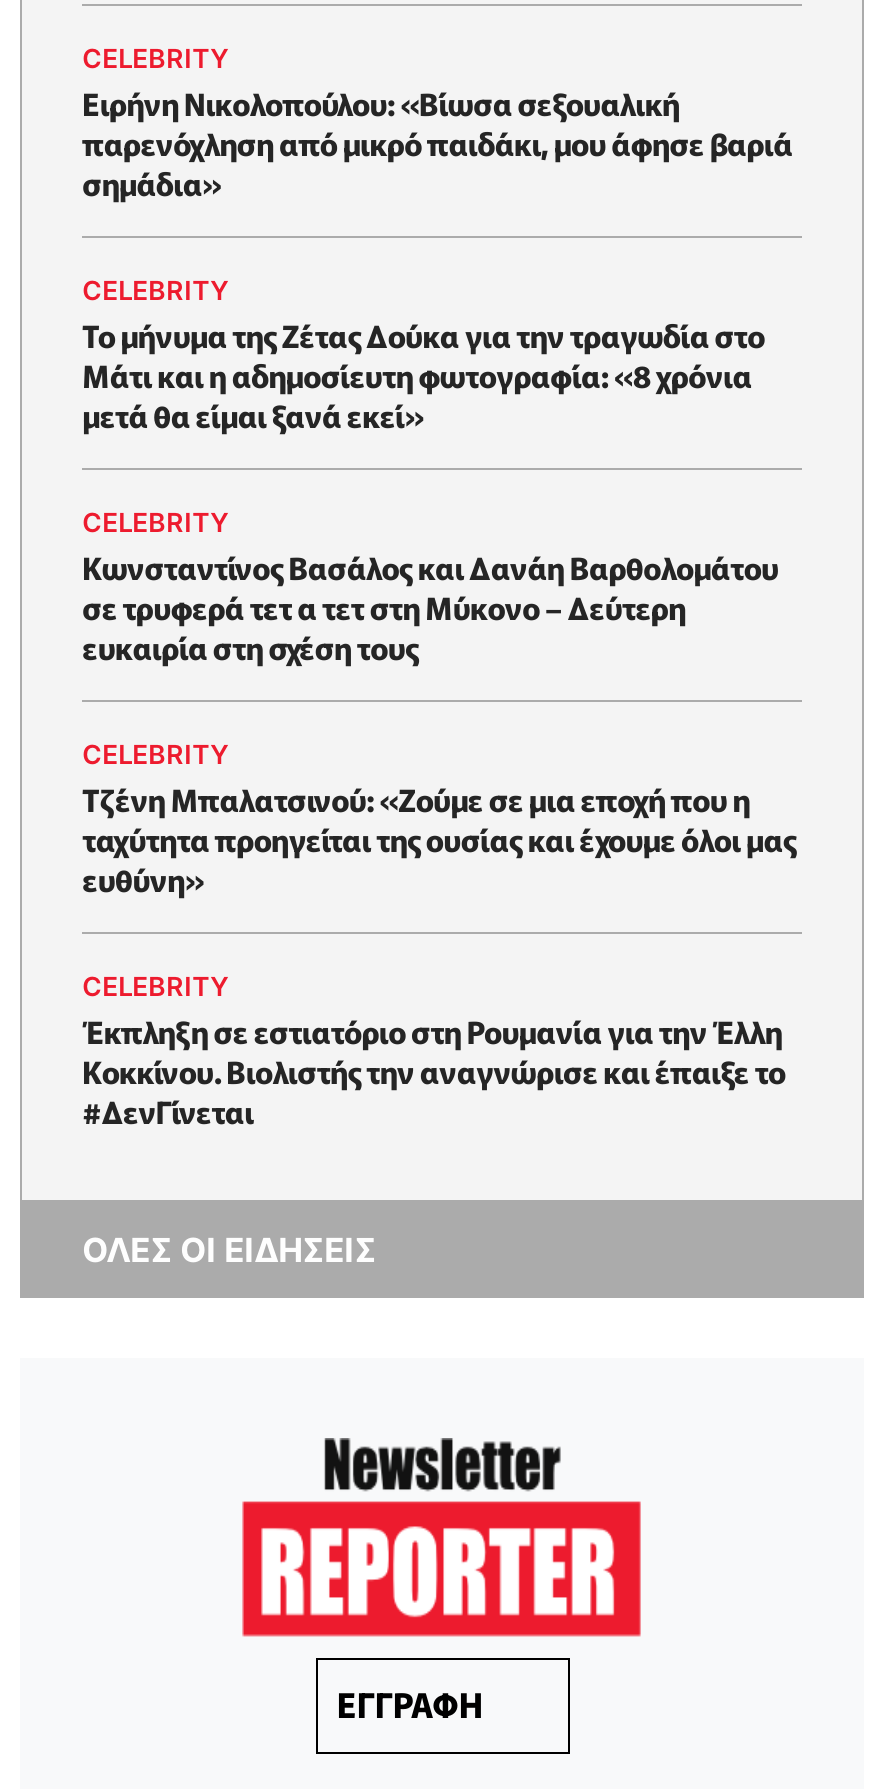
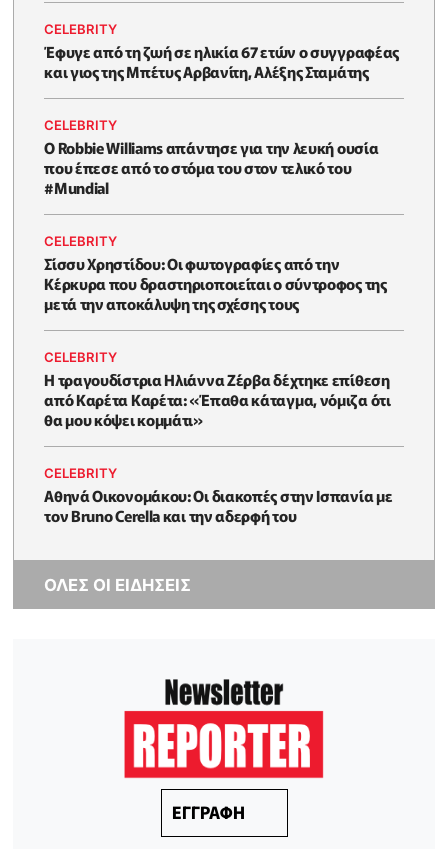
[82,80,793,204] Ειρήνη Νικολοπούλου: «Βίωσα σεξουαλική | παρενόχληση από μικρό παιδάκι, μου άφησε βαριά | σημάδια» -> [44,40,399,82] Έφυγε από τη ζωή σε ηλικία 67 ετών ο συγγραφέας | και γιος της Μπέτυς Αρβανίτη, Αλέξης Σταμάτης
[82,312,765,436] Το μήνυμα της Ζέτας Δούκα για την τραγωδία στο | Μάτι και η αδημοσίευτη φωτογραφία: «8 χρόνια | μετά θα είμαι ξανά εκεί» -> [44,136,378,198] O Robbie Williams απάντησε για την λευκή ουσία | που έπεσε από το στόμα του στον τελικό του | #Μundial
[82,544,778,668] Κωνσταντίνος Βασάλος και Δανάη Βαρθολομάτου | σε τρυφερά τετ α τετ στη Μύκονο – Δεύτερη | ευκαιρία στη σχέση τους -> [44,252,387,314] Σίσσυ Χρηστίδου: Οι φωτογραφίες από την | Κέρκυρα που δραστηριοποιείται ο σύντροφος της | μετά την αποκάλυψη της σχέσης τους
[82,776,796,900] Τζένη Μπαλατσινού: «Zούμε σε μια εποχή που η | ταχύτητα προηγείται της ουσίας και έχουμε όλοι μας | ευθύνη» -> [44,368,391,430] H τραγουδίστρια Ηλιάννα Ζέρβα δέχτηκε επίθεση | από Καρέτα Καρέτα: «Έπαθα κάταγμα, νόμιζα ότι | θα μου κόψει κομμάτι»
[82,1008,785,1132] Έκπληξη σε εστιατόριο στη Ρουμανία για την Έλλη | Κοκκίνου. Βιολιστής την αναγνώρισε και έπαιξε το | #ΔενΓίνεται -> [44,484,392,526] Αθηνά Οικονομάκου: Οι διακοπές στην Ισπανία με | τον Bruno Cerella και την αδερφή του

